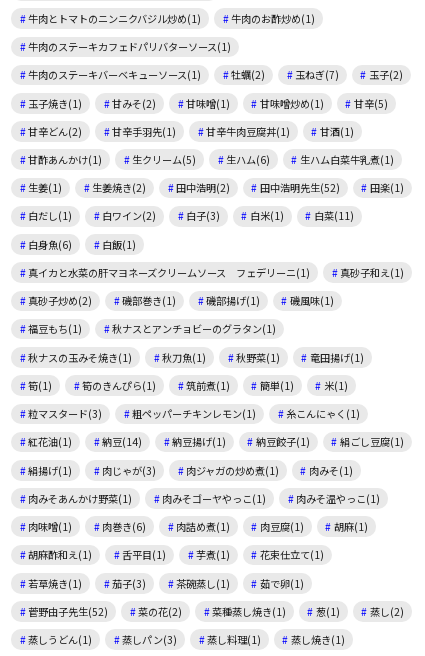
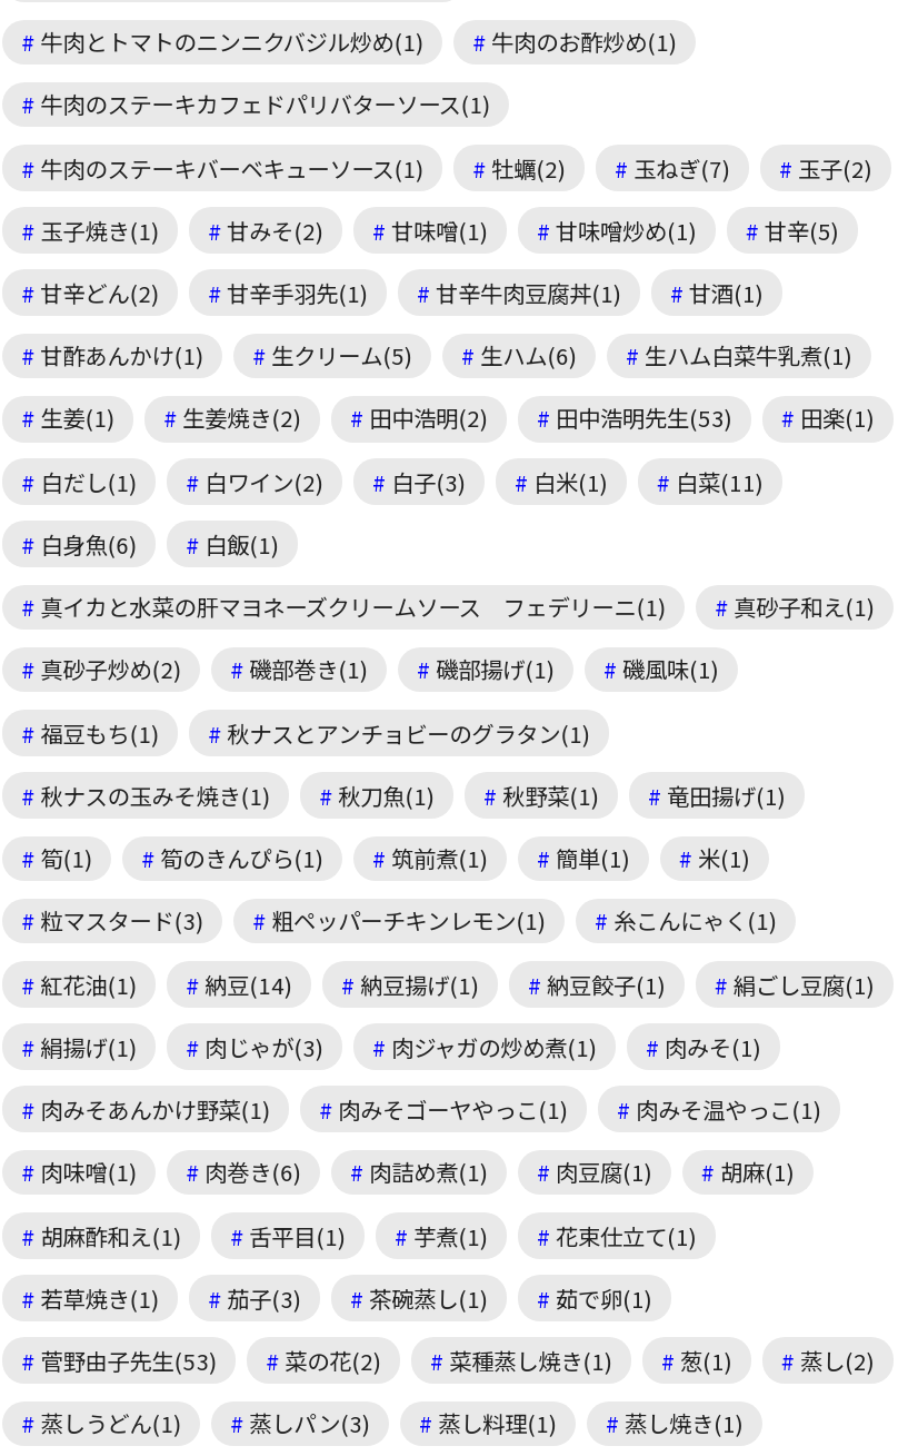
[260,180,340,195] 田中浩明先生(52) -> [556,401,734,434] 田中浩明先生(53)
[28,604,108,619] 菅野由子先生(52) -> [40,1343,218,1376] 菅野由子先生(53)

